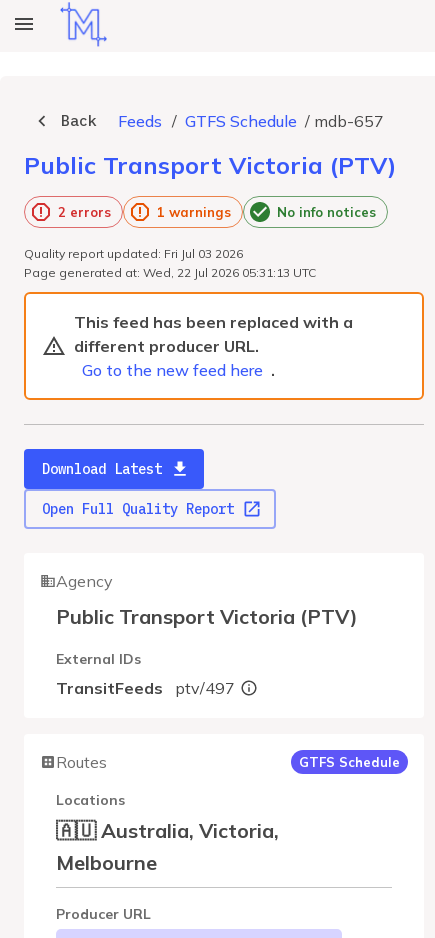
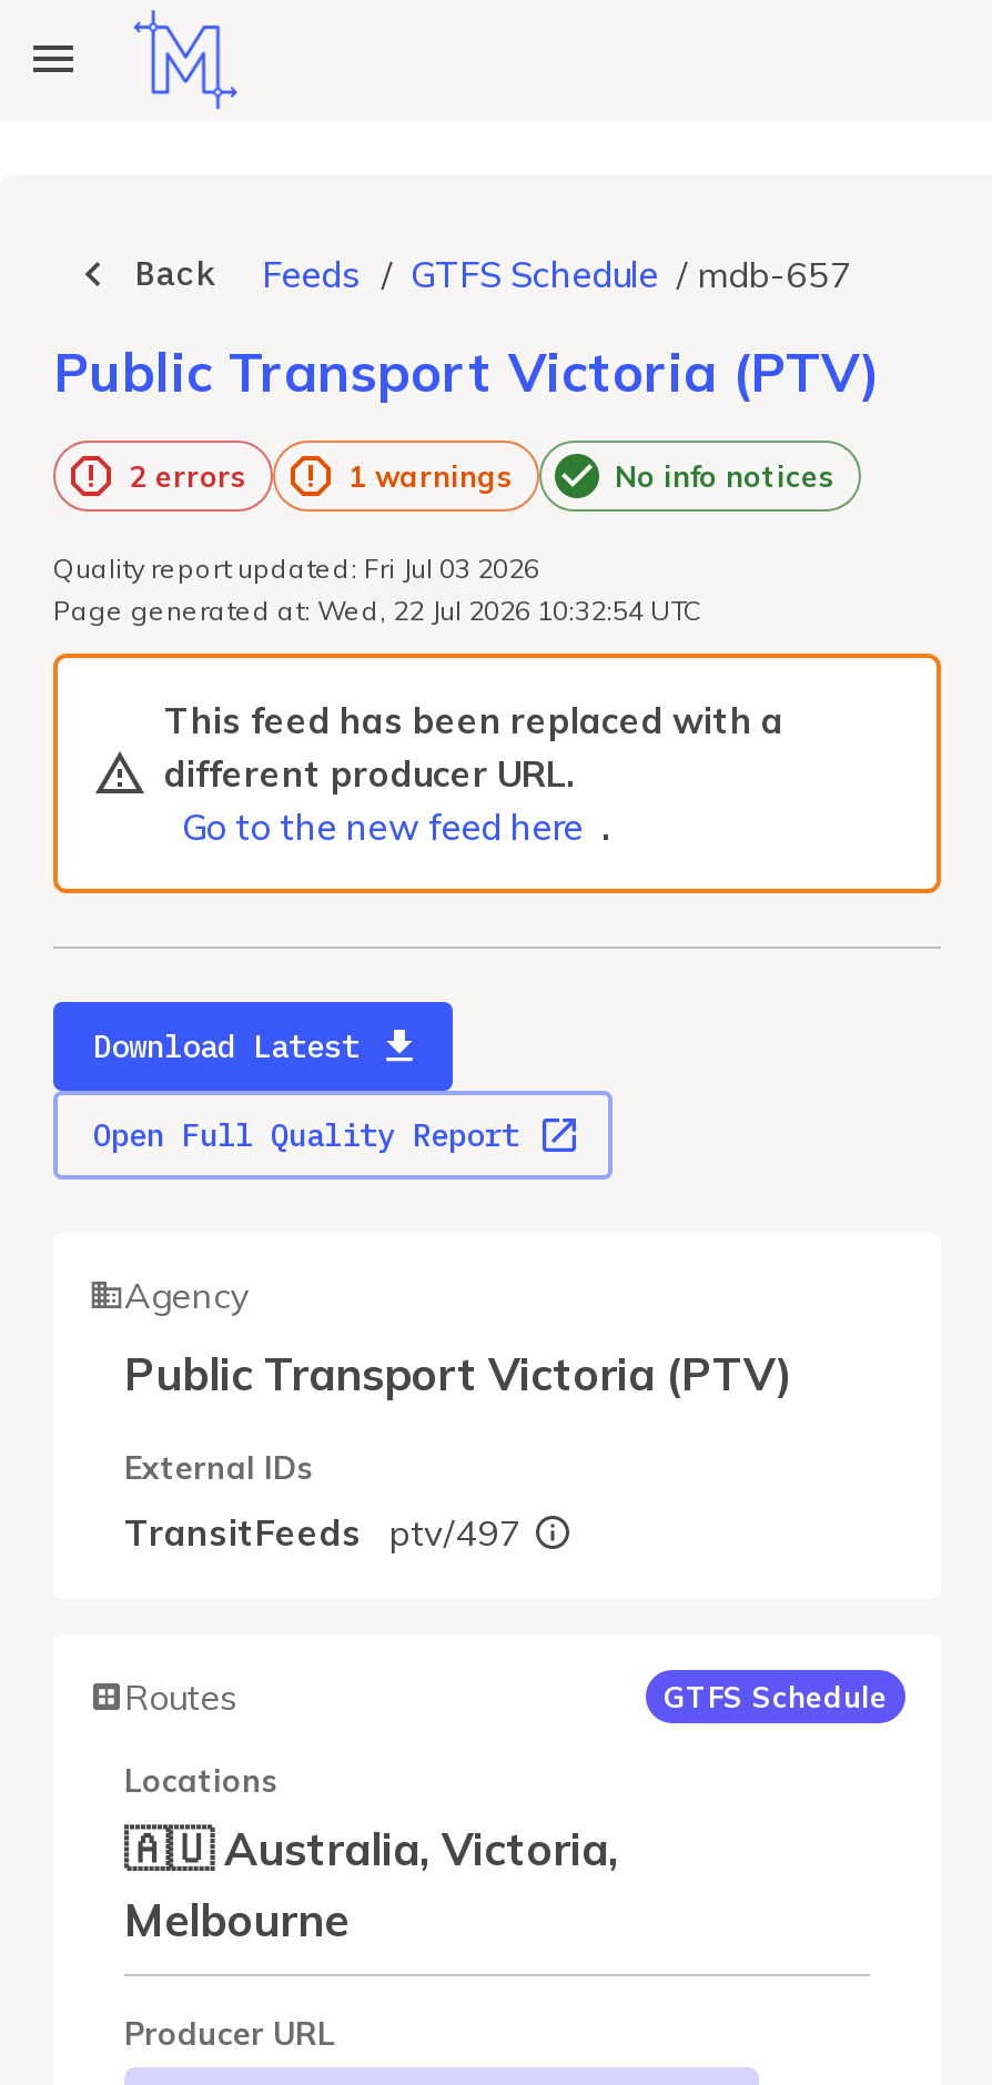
[24,265,316,280] Page generated at: Wed, 22 Jul 2026 05:31:13 UTC -> [53,594,701,627] Page generated at: Wed, 22 Jul 2026 10:32:54 UTC

